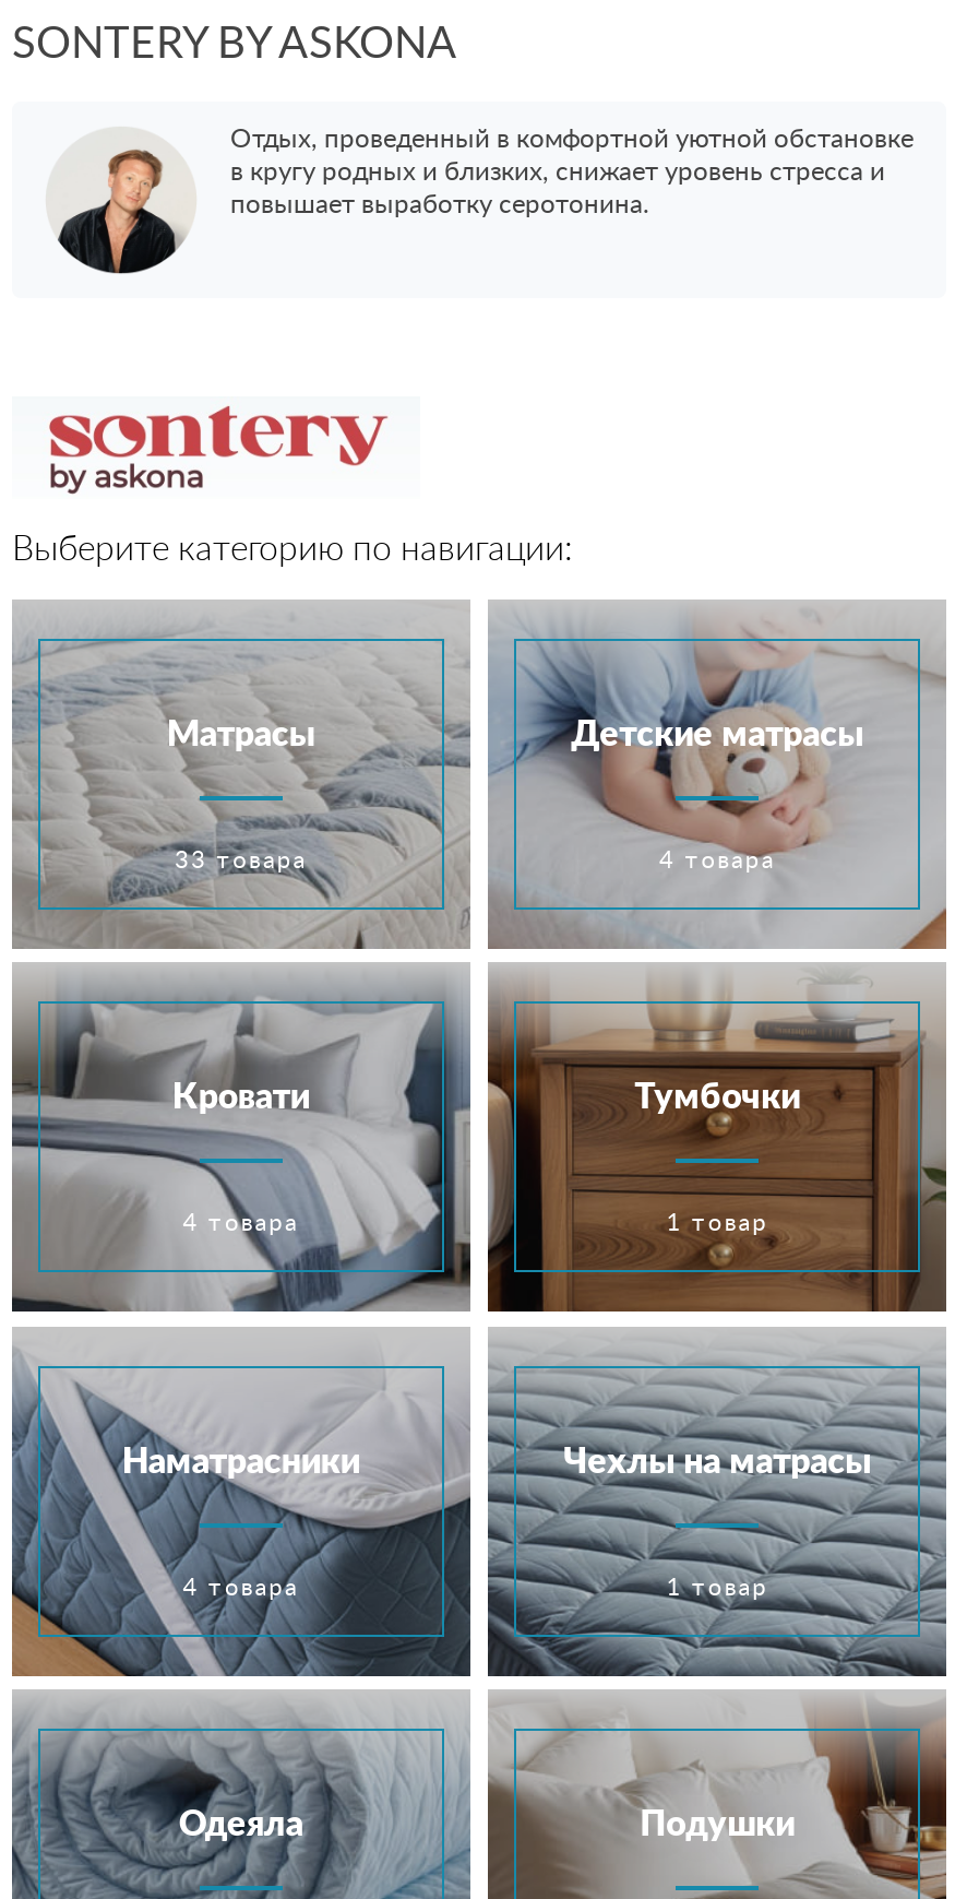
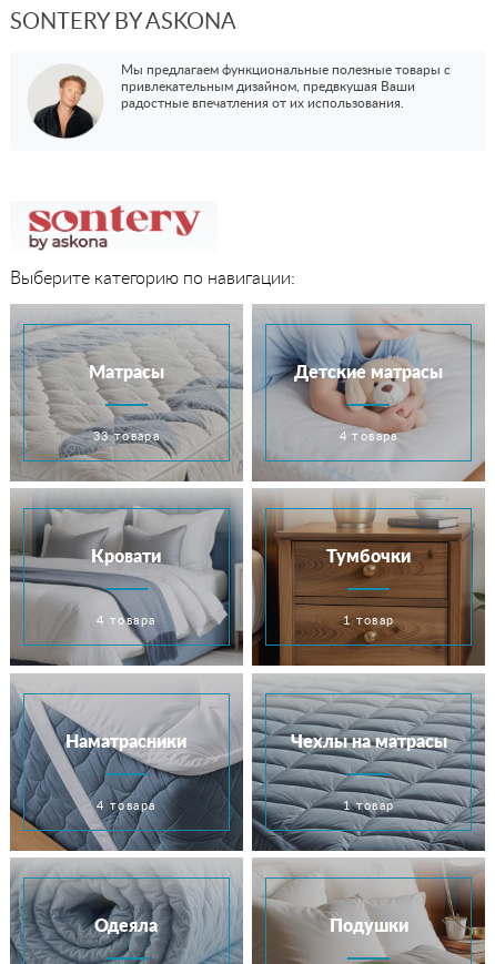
[230,126,914,218] Отдых, проведенный в комфортной уютной обстановке | в кругу родных и близких, снижает уровень стресса и | повышает выработку серотонина. -> [121,64,451,110] Мы предлагаем функциональные полезные товары с | привлекательным дизайном, предвкушая Ваши | радостные впечатления от их использования.

